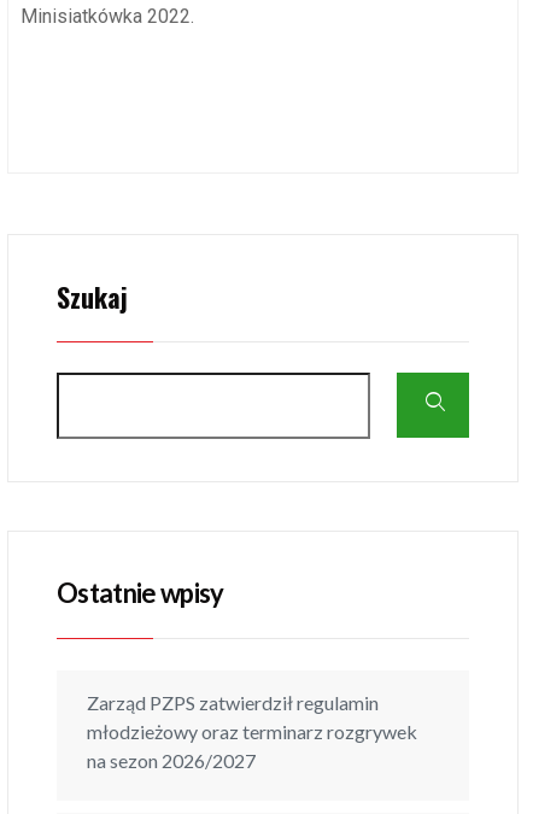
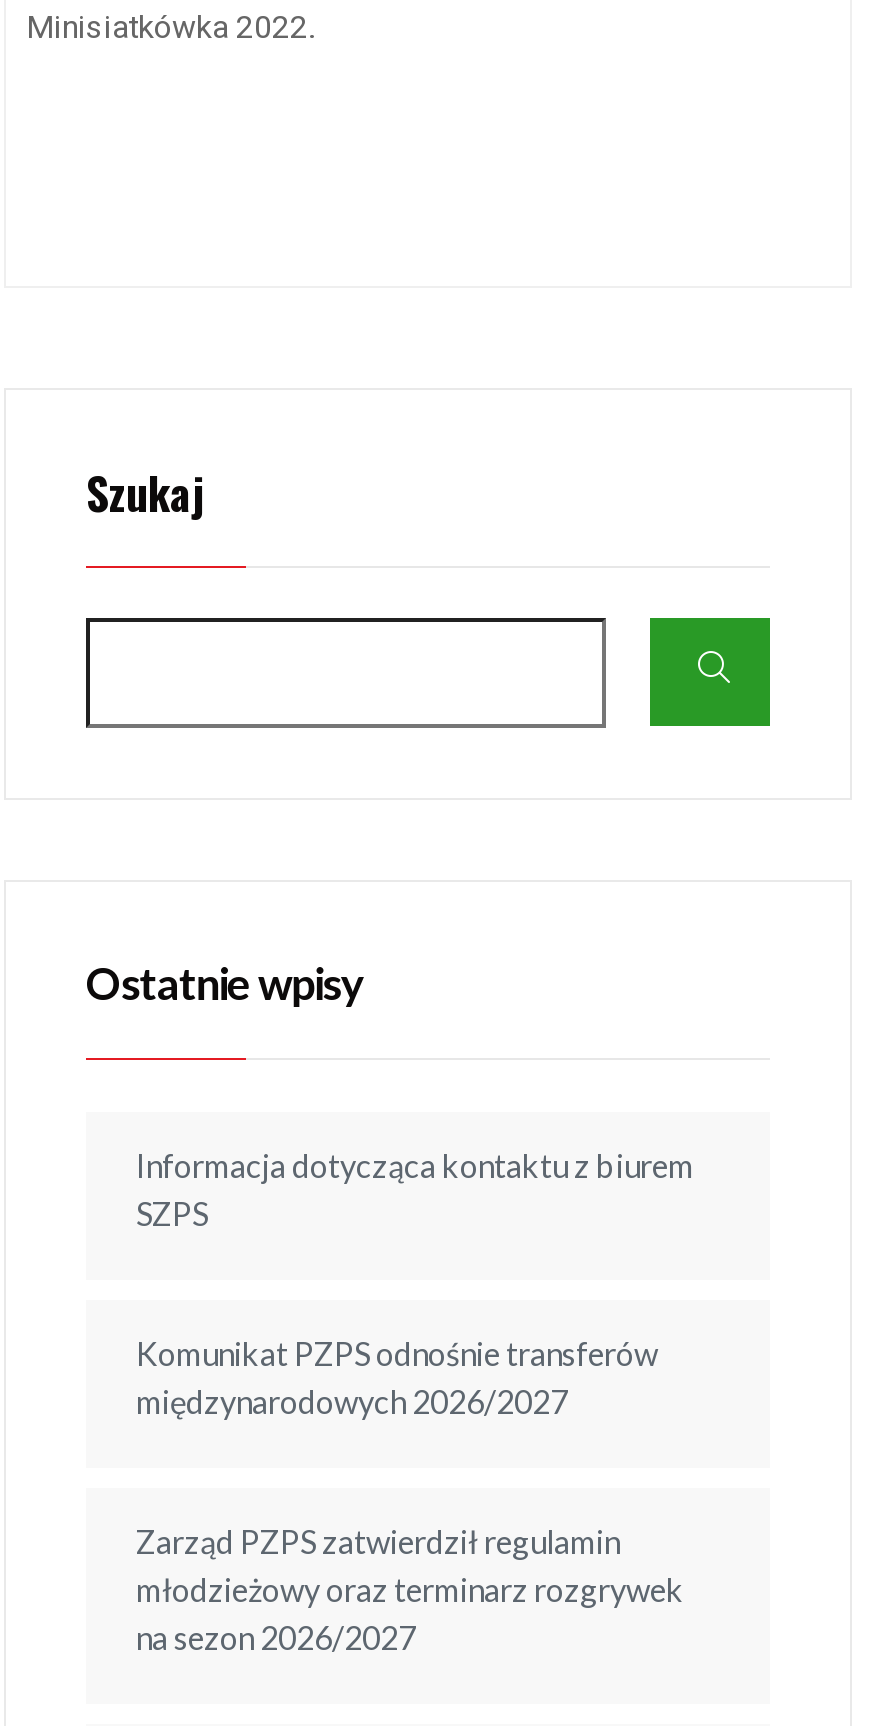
none -> [136,1147,694,1233] Informacja dotycząca kontaktu z biurem | SZPS
none -> [136,1335,658,1421] Komunikat PZPS odnośnie transferów | międzynarodowych 2026/2027

